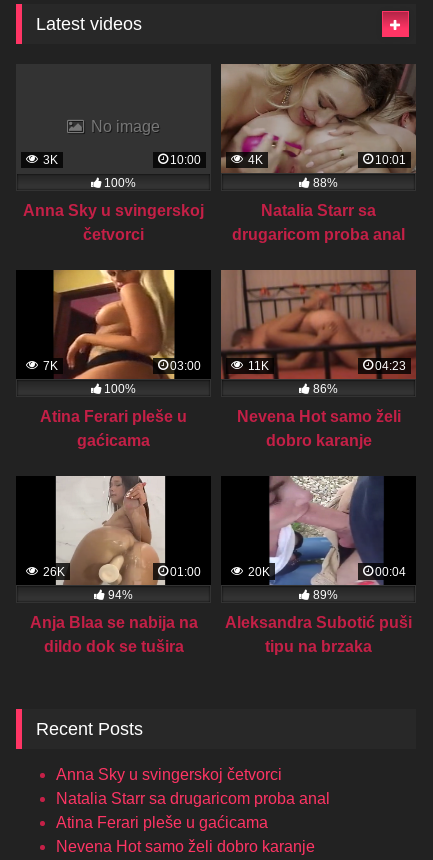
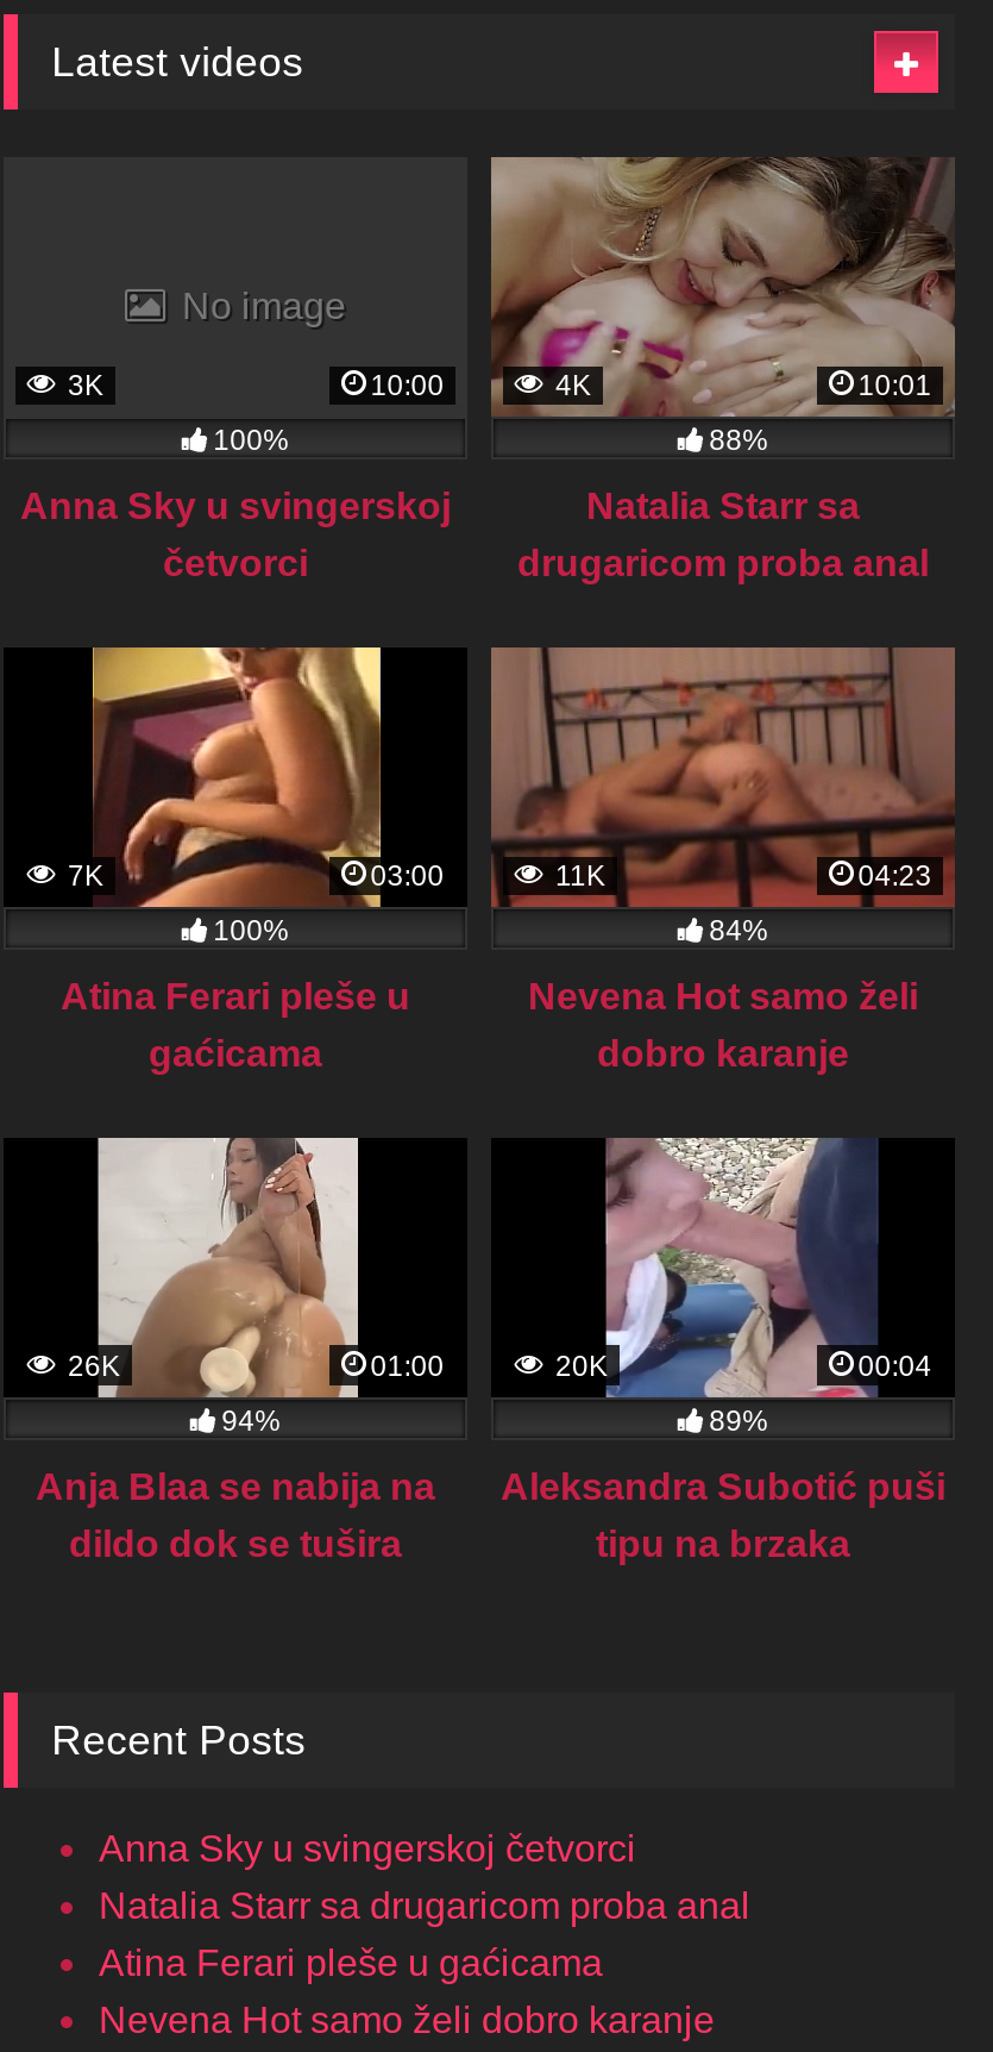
[313,382,338,396] 86% -> [709,915,768,948] 84%

